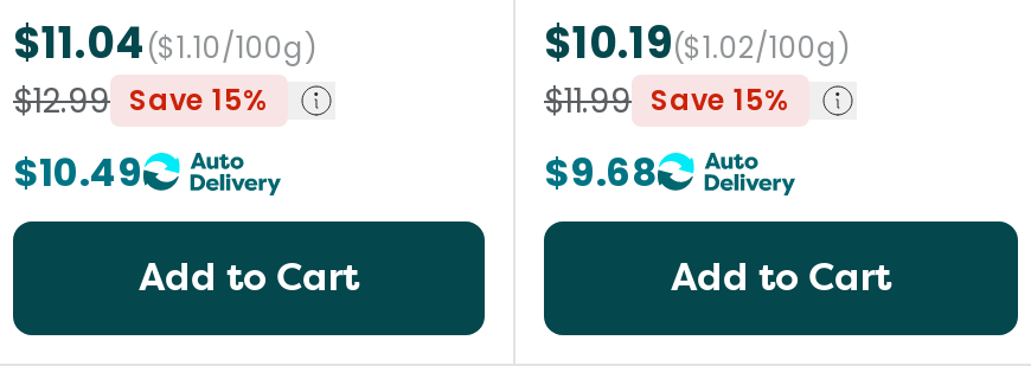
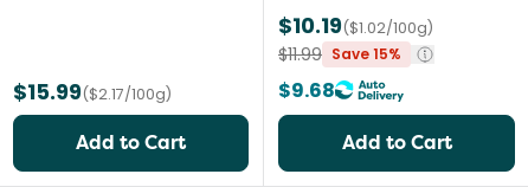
[13,13,316,200] $11.04($1.10/100g) | $12.99 Save 15% | $10.49 -> [13,77,172,107] $15.99($2.17/100g)

